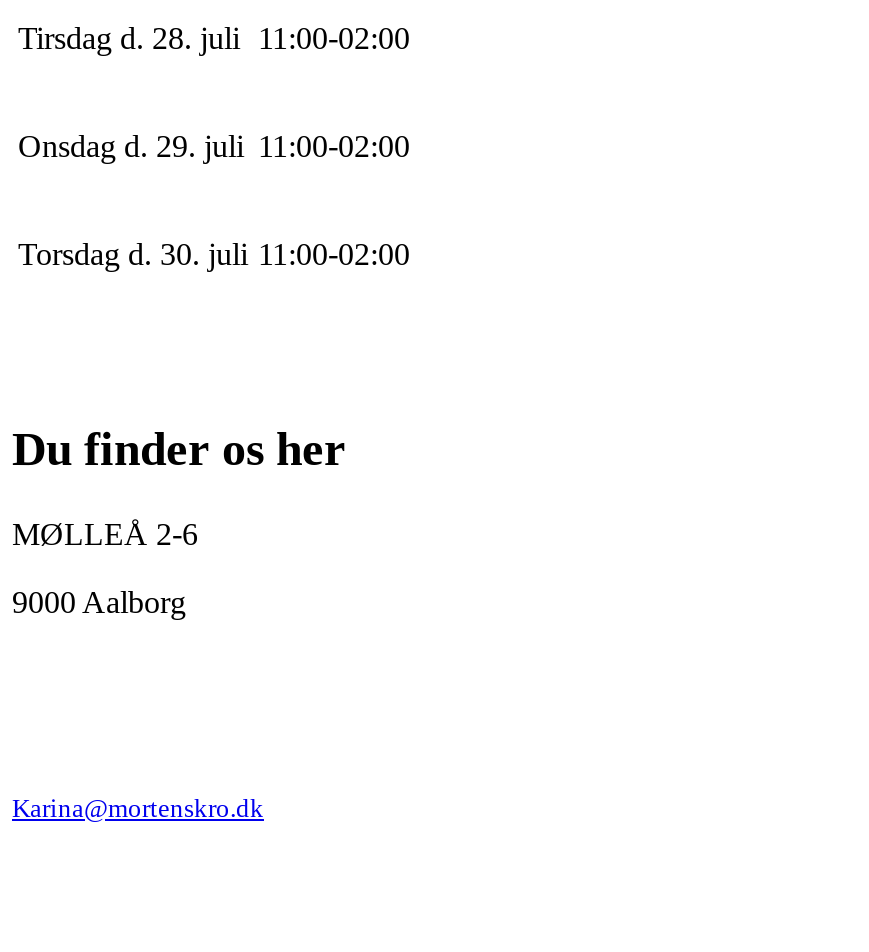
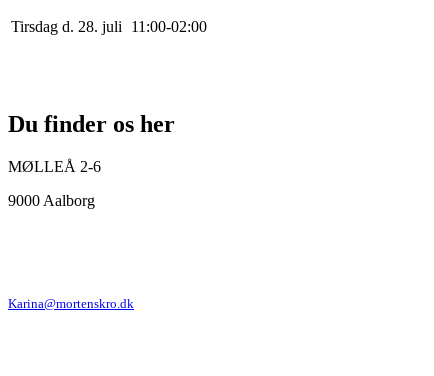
[18,129,410,271] Onsdag d. 29. juli 11: 00-02:00 | Torsdag d. 30. juli 11: 00-02:00 -> none

